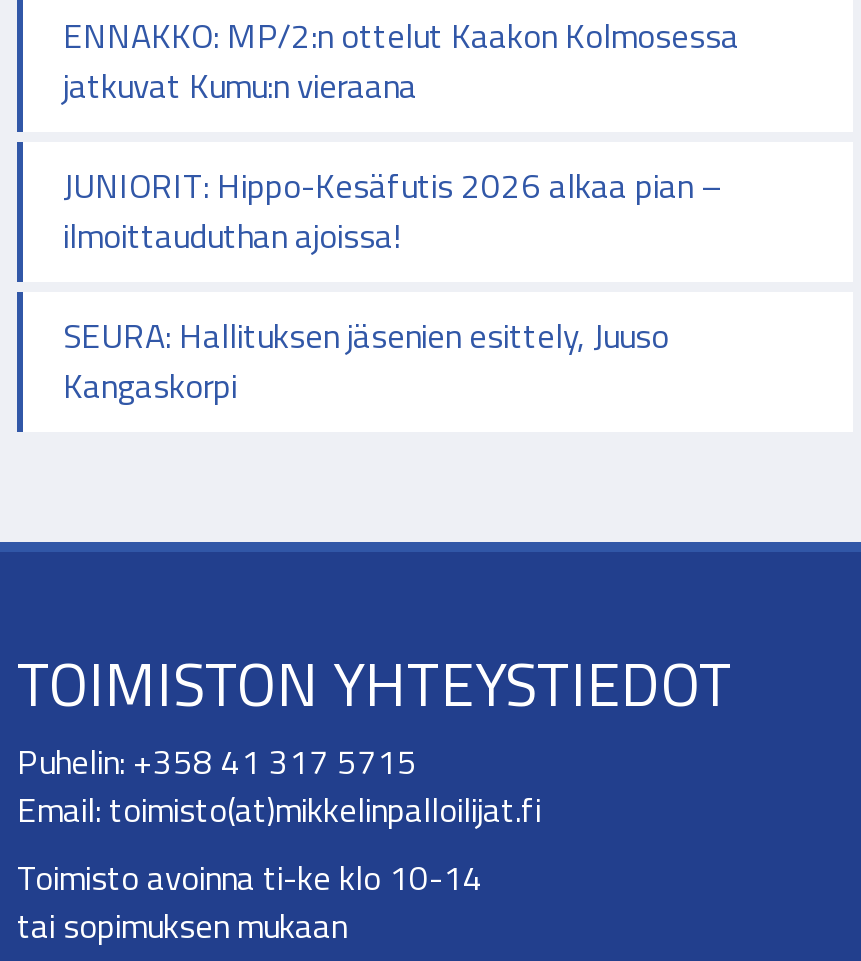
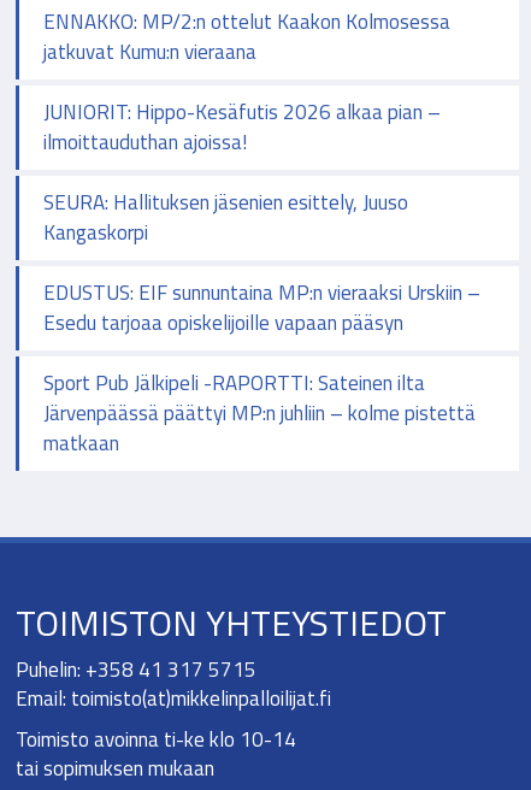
none -> [43,277,480,459] EDUSTUS: EIF sunnuntaina MP:n vieraaksi Urskiin – | Esedu tarjoaa opiskelijoille vapaan pääsyn | Sport Pub Jälkipeli -RAPORTTI: Sateinen ilta | Järvenpäässä päättyi MP:n juhliin – kolme pistettä | matkaan

